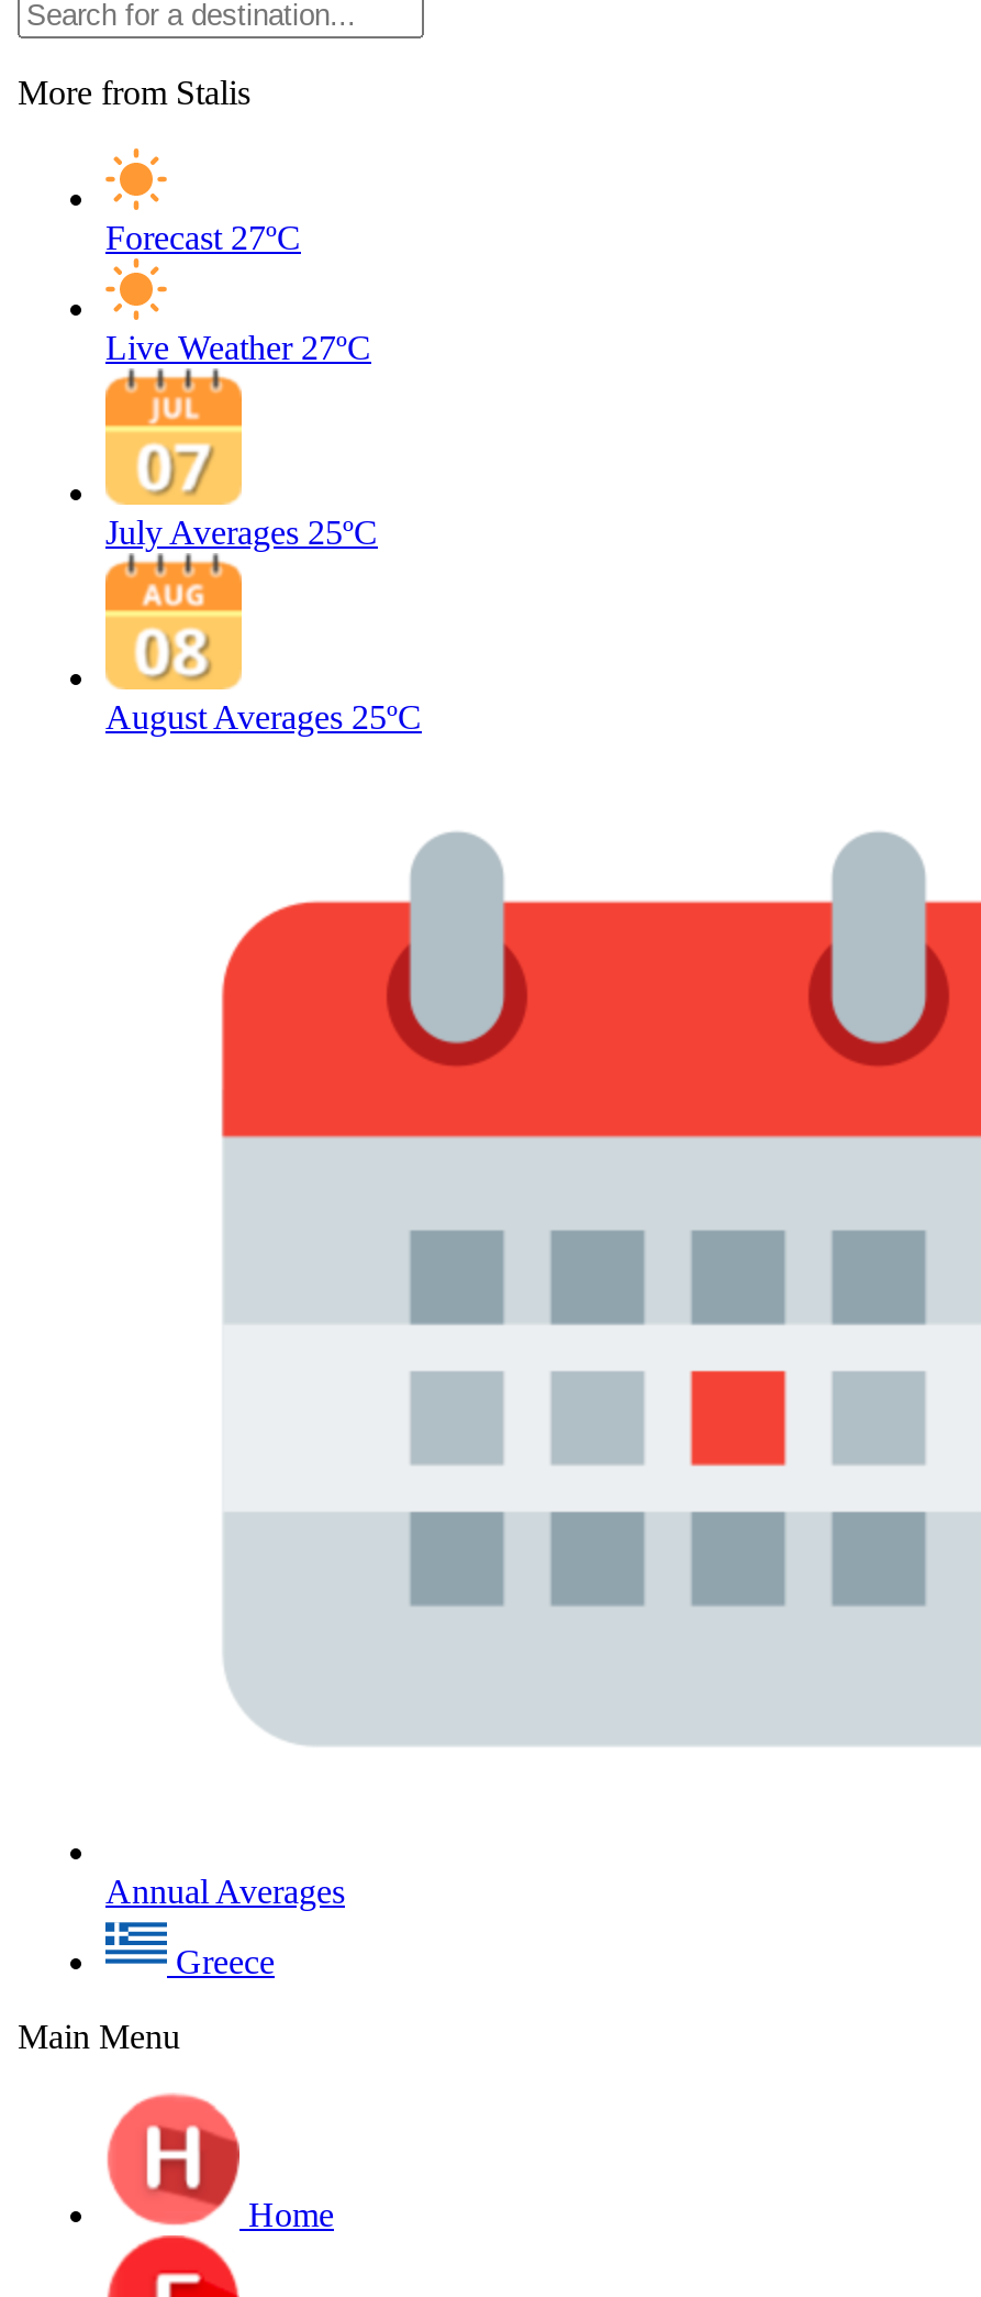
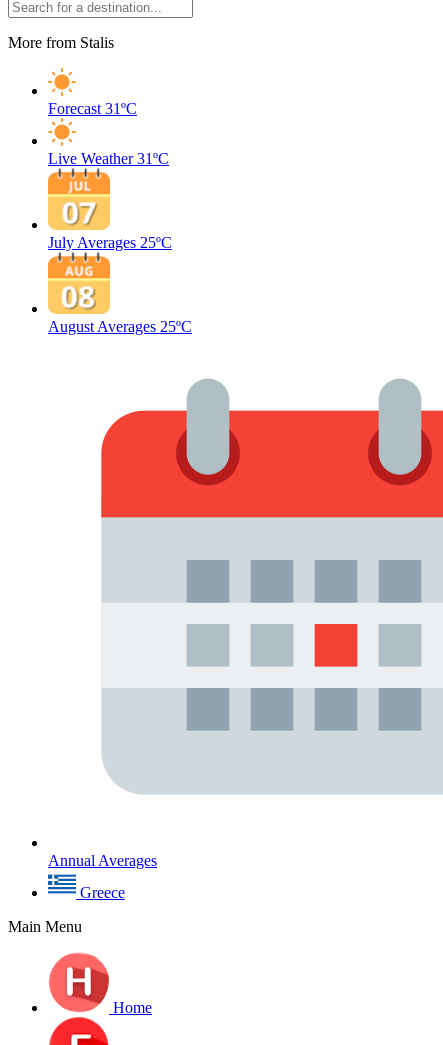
[105,219,301,256] Forecast 27ºC -> [48,100,137,117] Forecast 31ºC
[105,329,371,366] Live Weather 27ºC -> [48,150,169,167] Live Weather 31ºC

